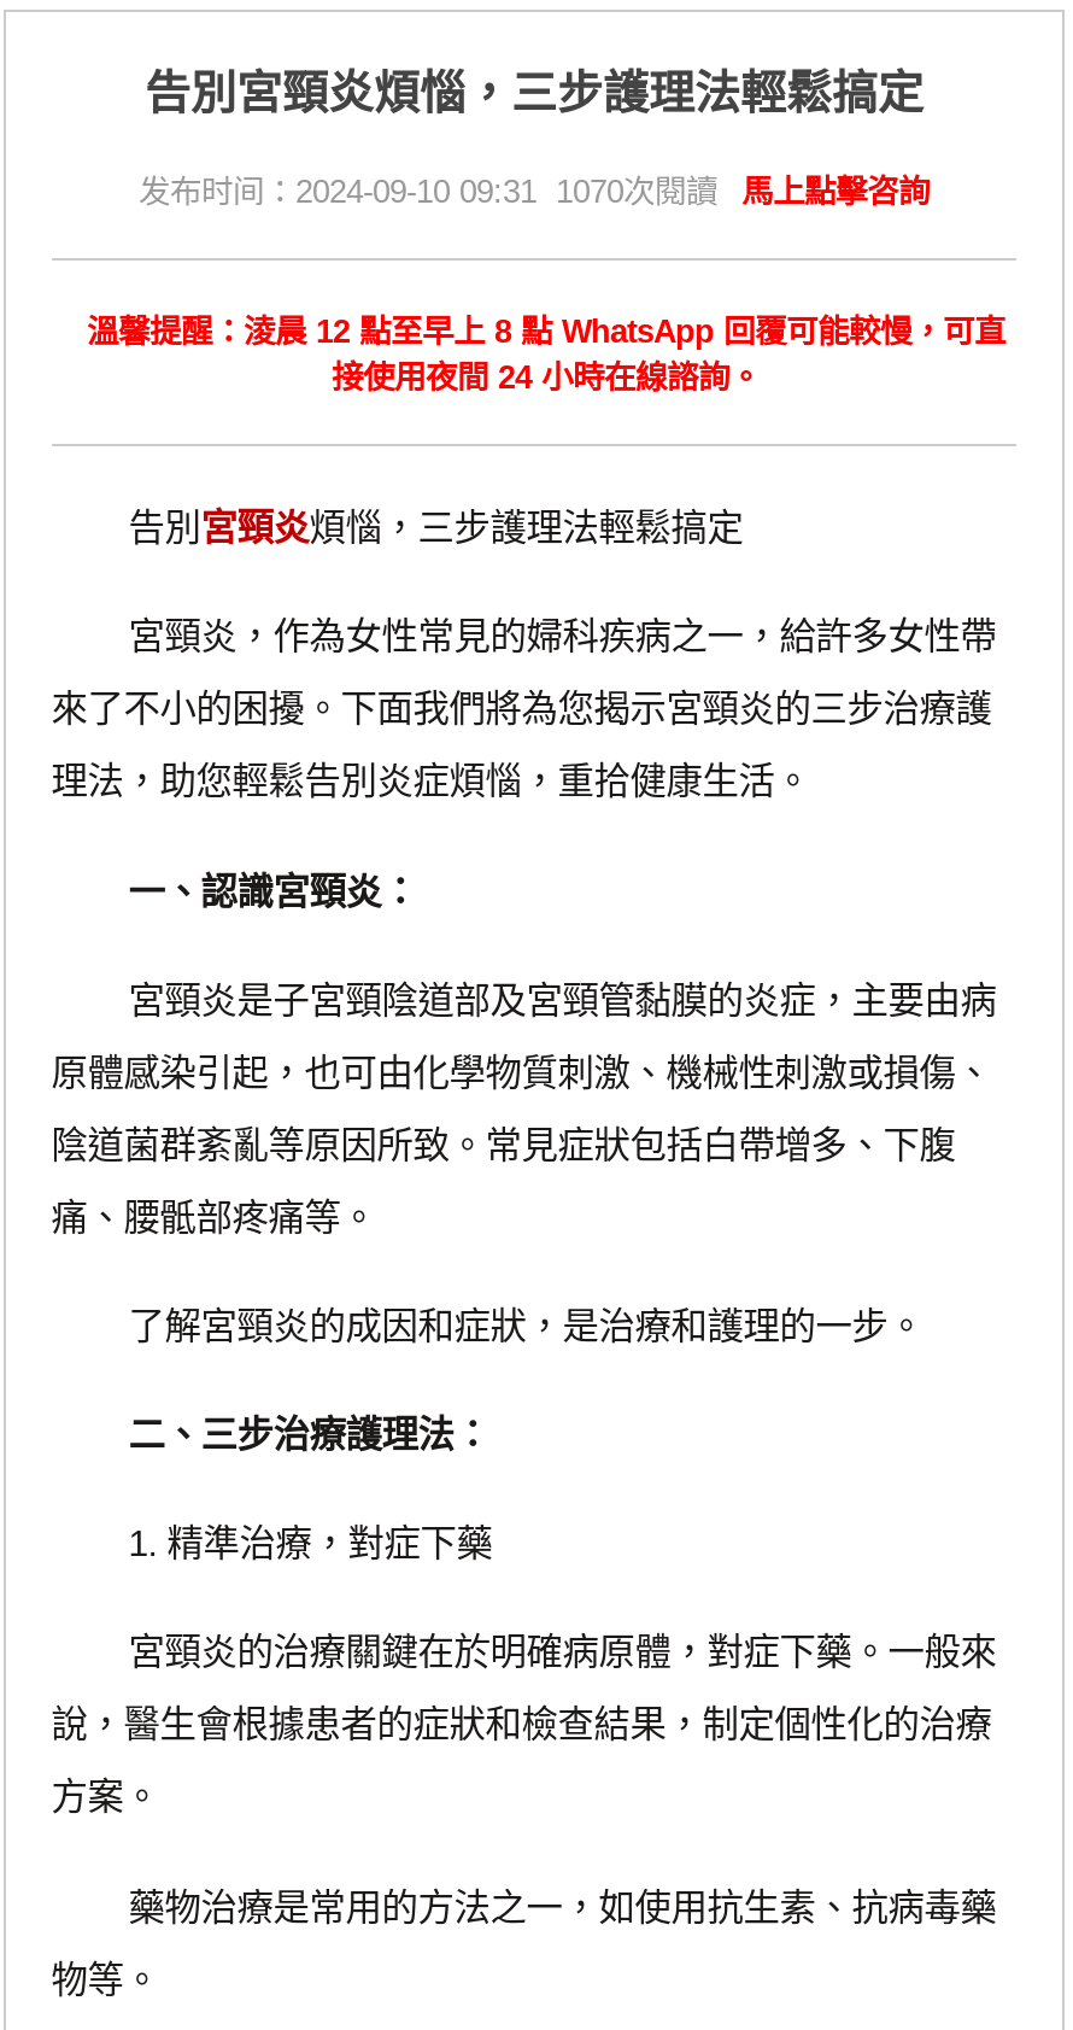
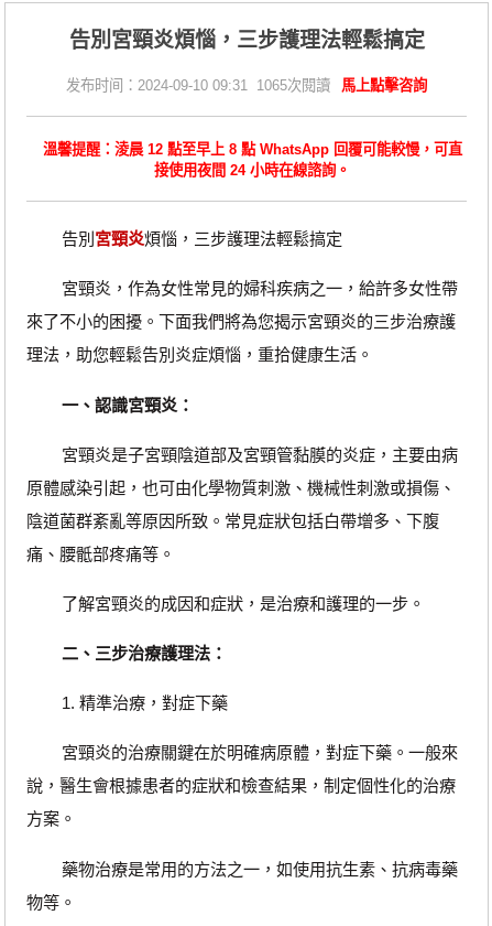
[139,174,717,210] 发布时间：2024-09-10 09:31 1070次閱讀 -> [66,77,330,94] 发布时间：2024-09-10 09:31 1065次閱讀

